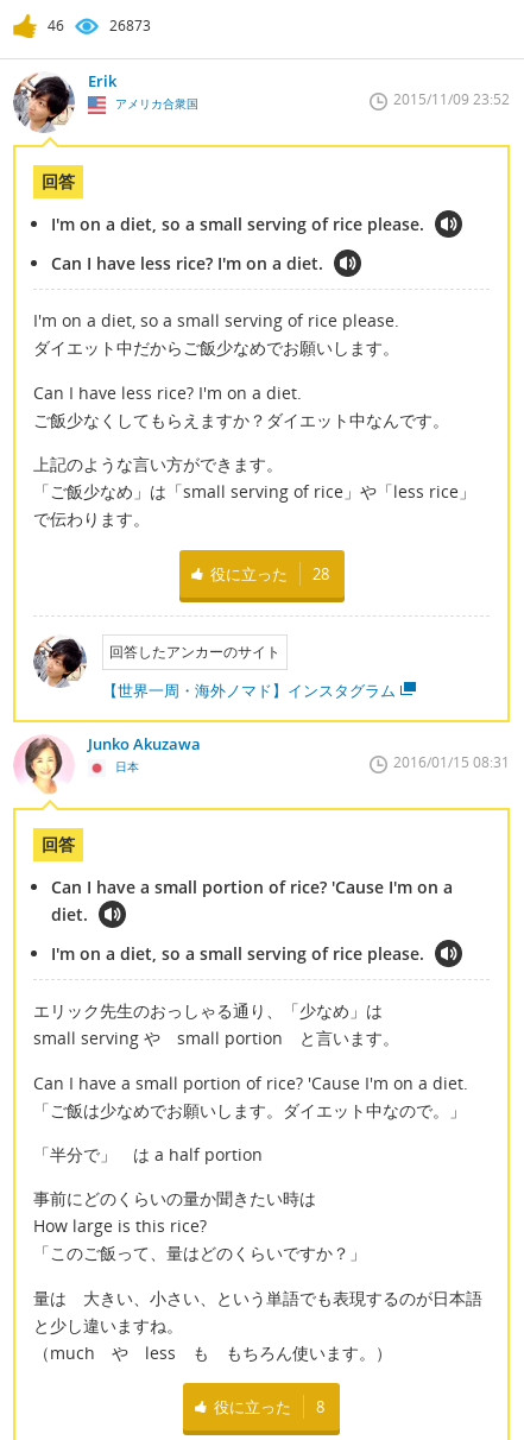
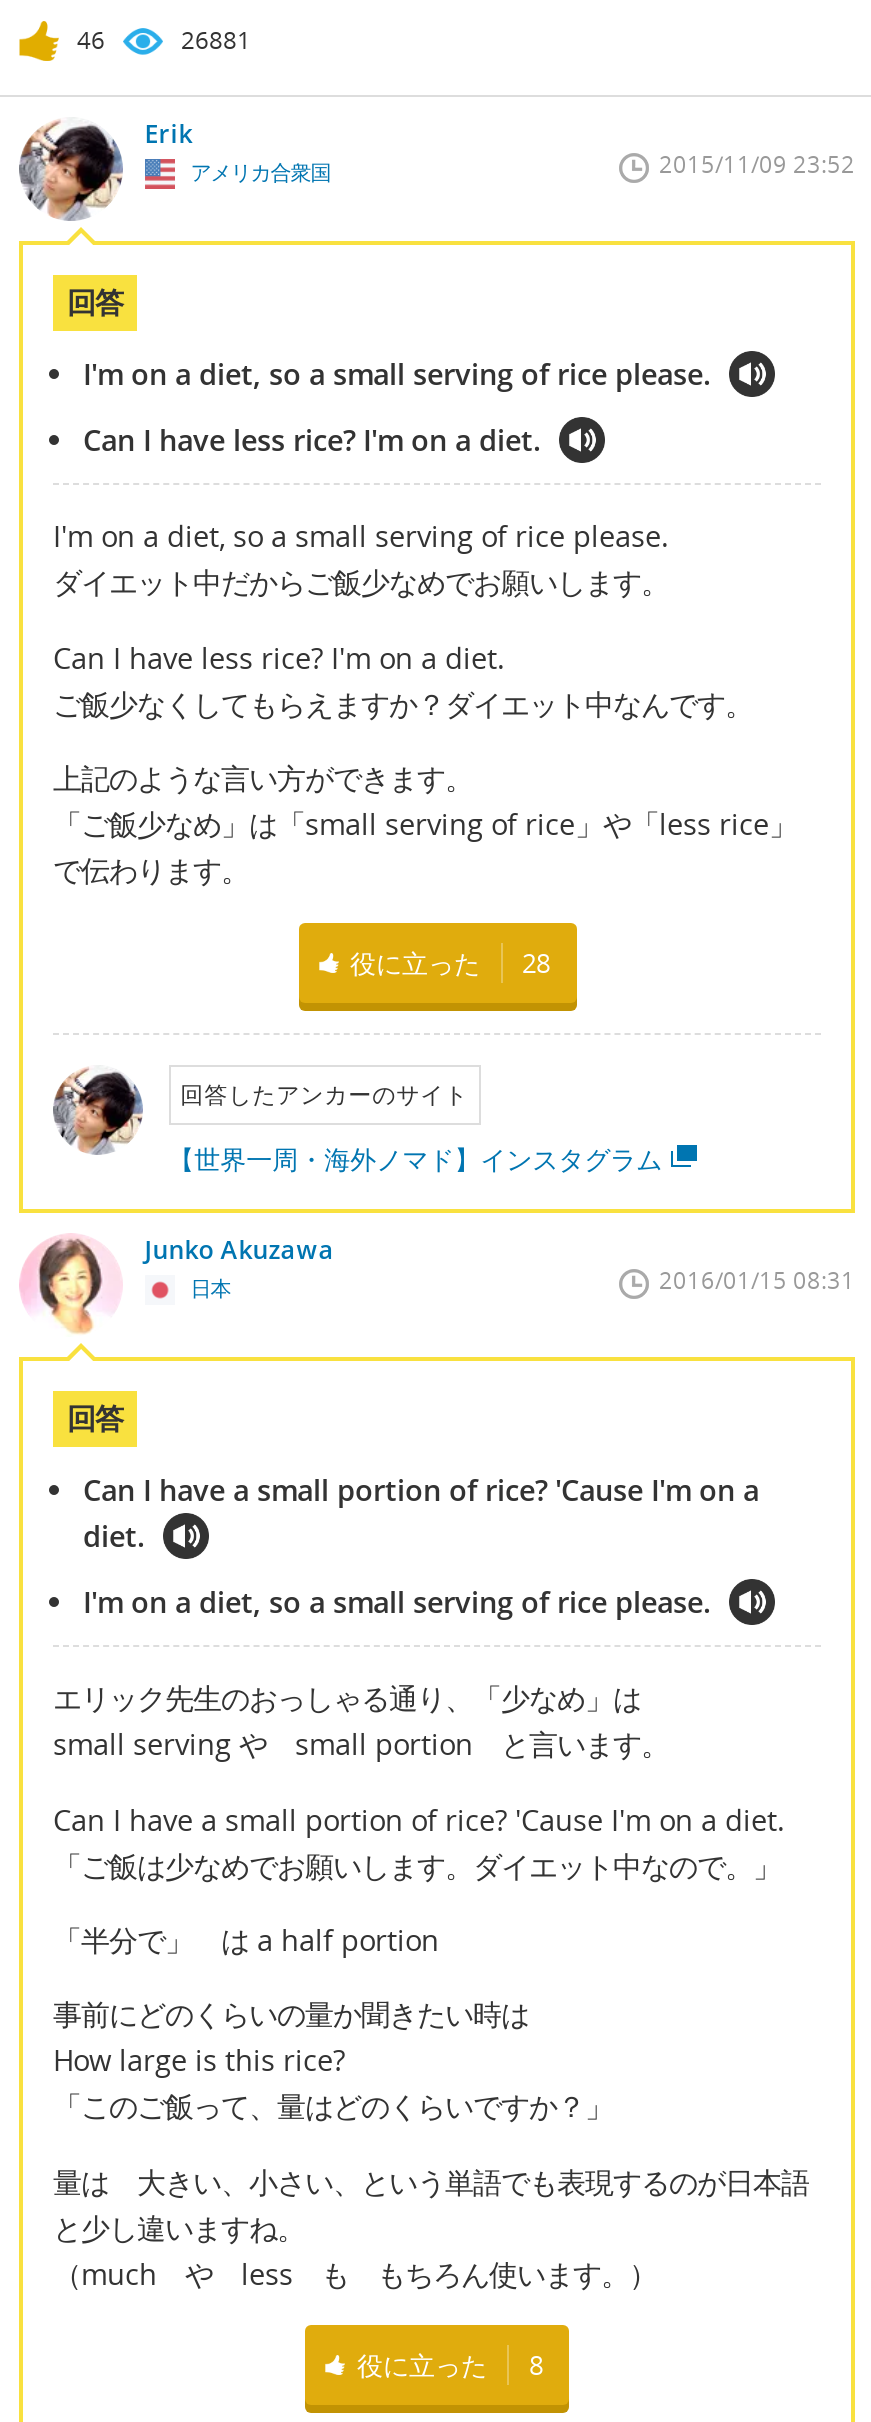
[109,15,151,35] 26873 -> [181,23,251,57] 26881

